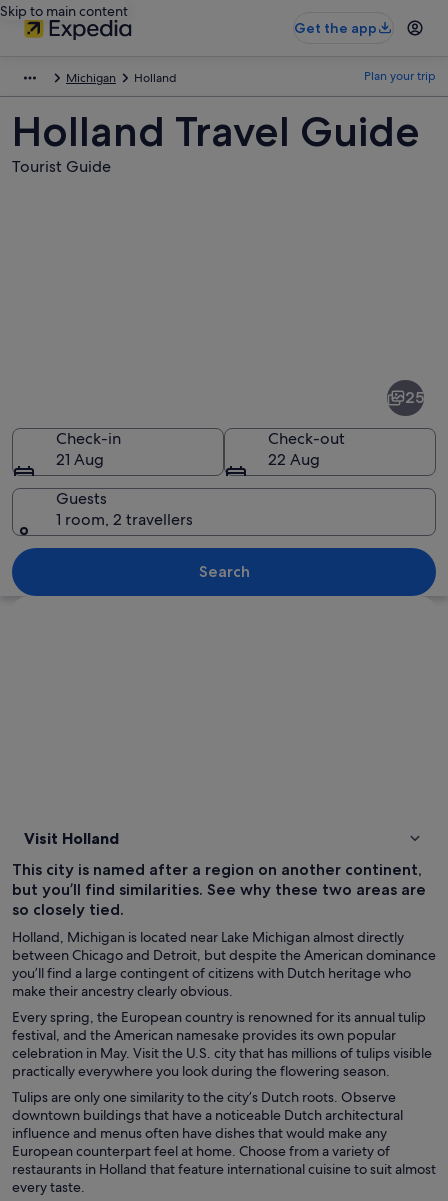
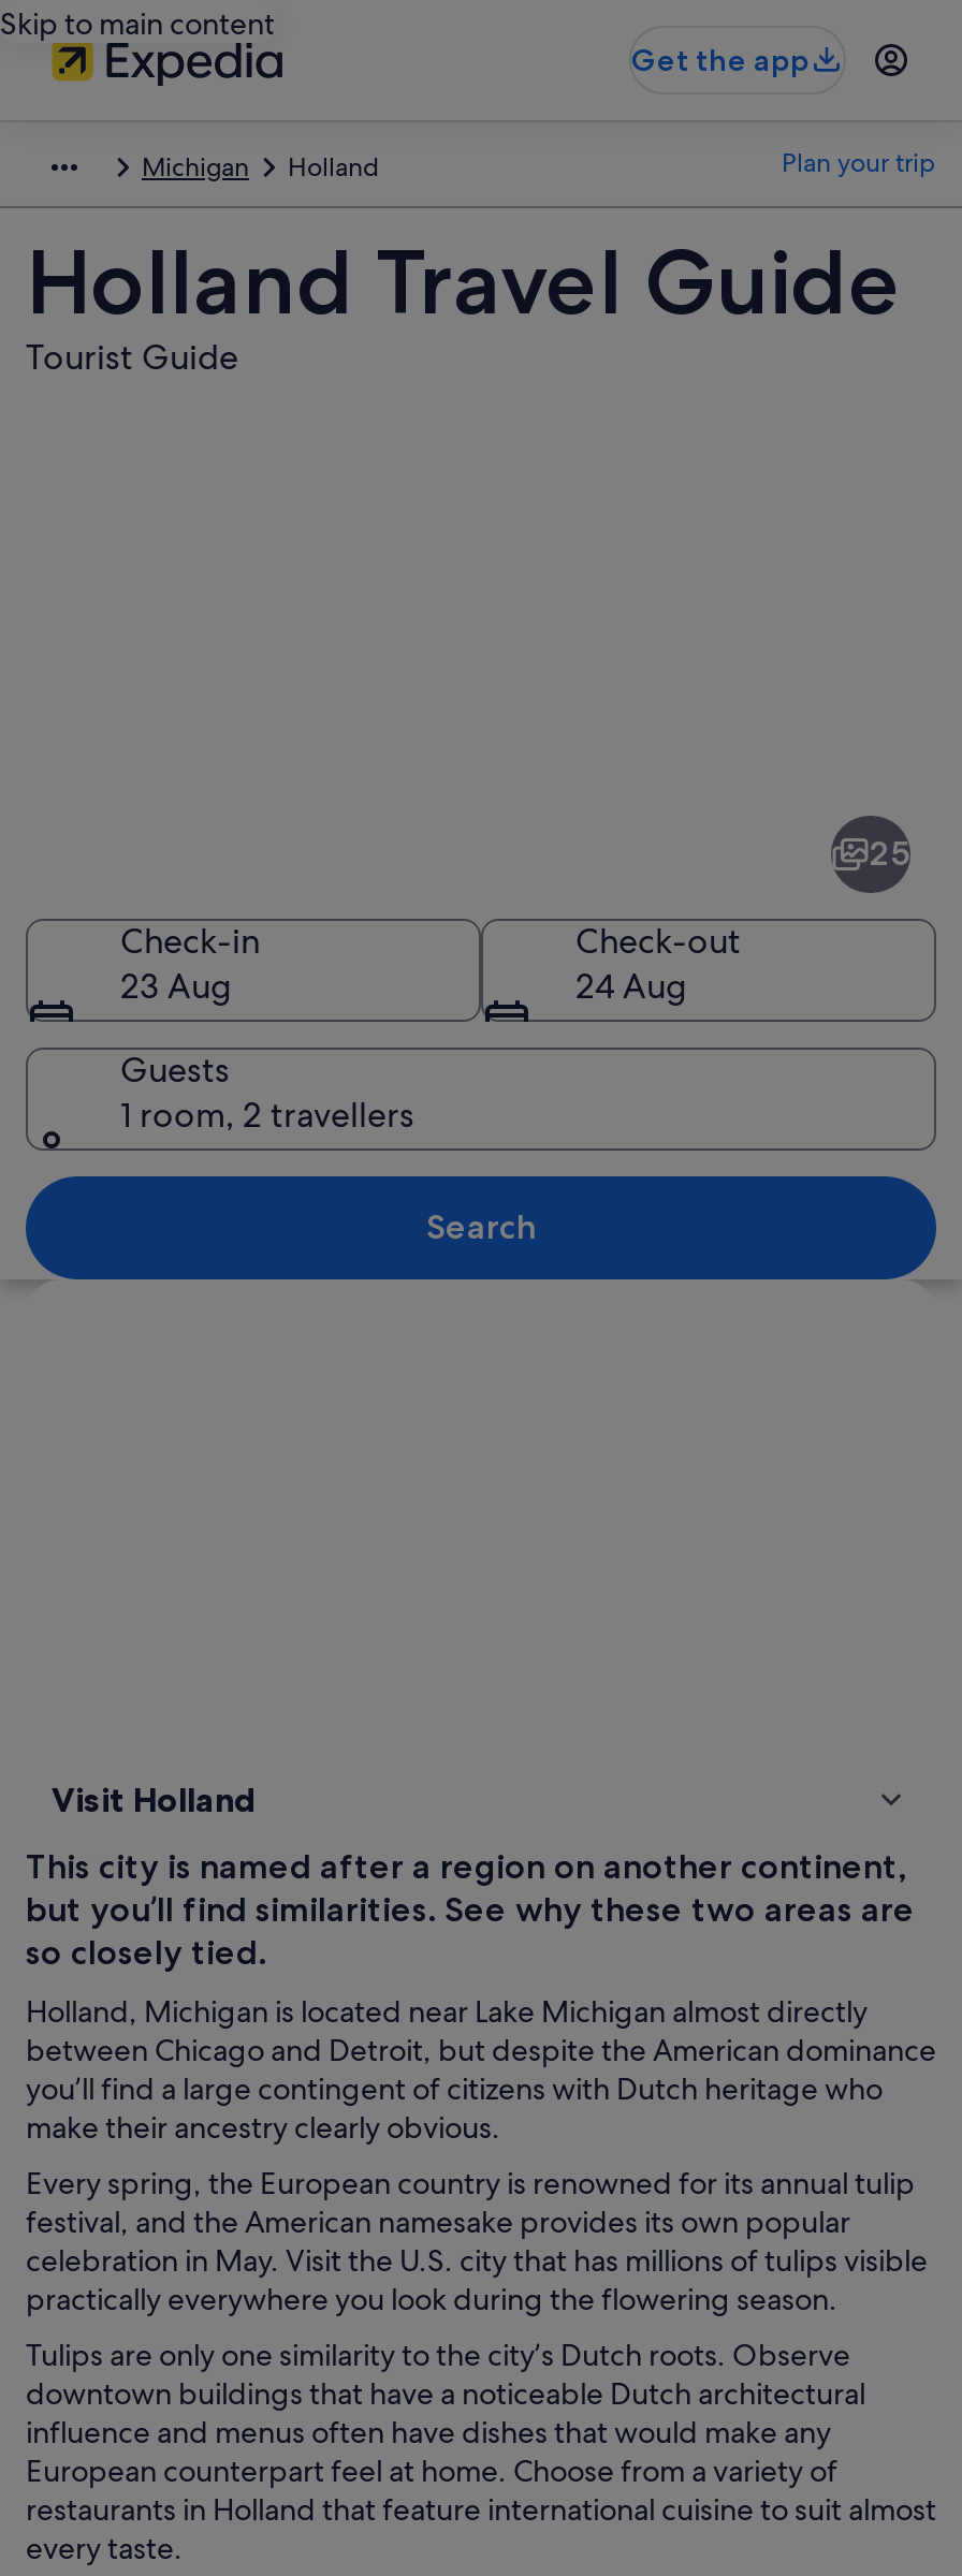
[56,448,104,469] 21 Aug -> [120,963,232,1008] 23 Aug
[268,448,320,469] 22 Aug -> [575,963,687,1008] 24 Aug

